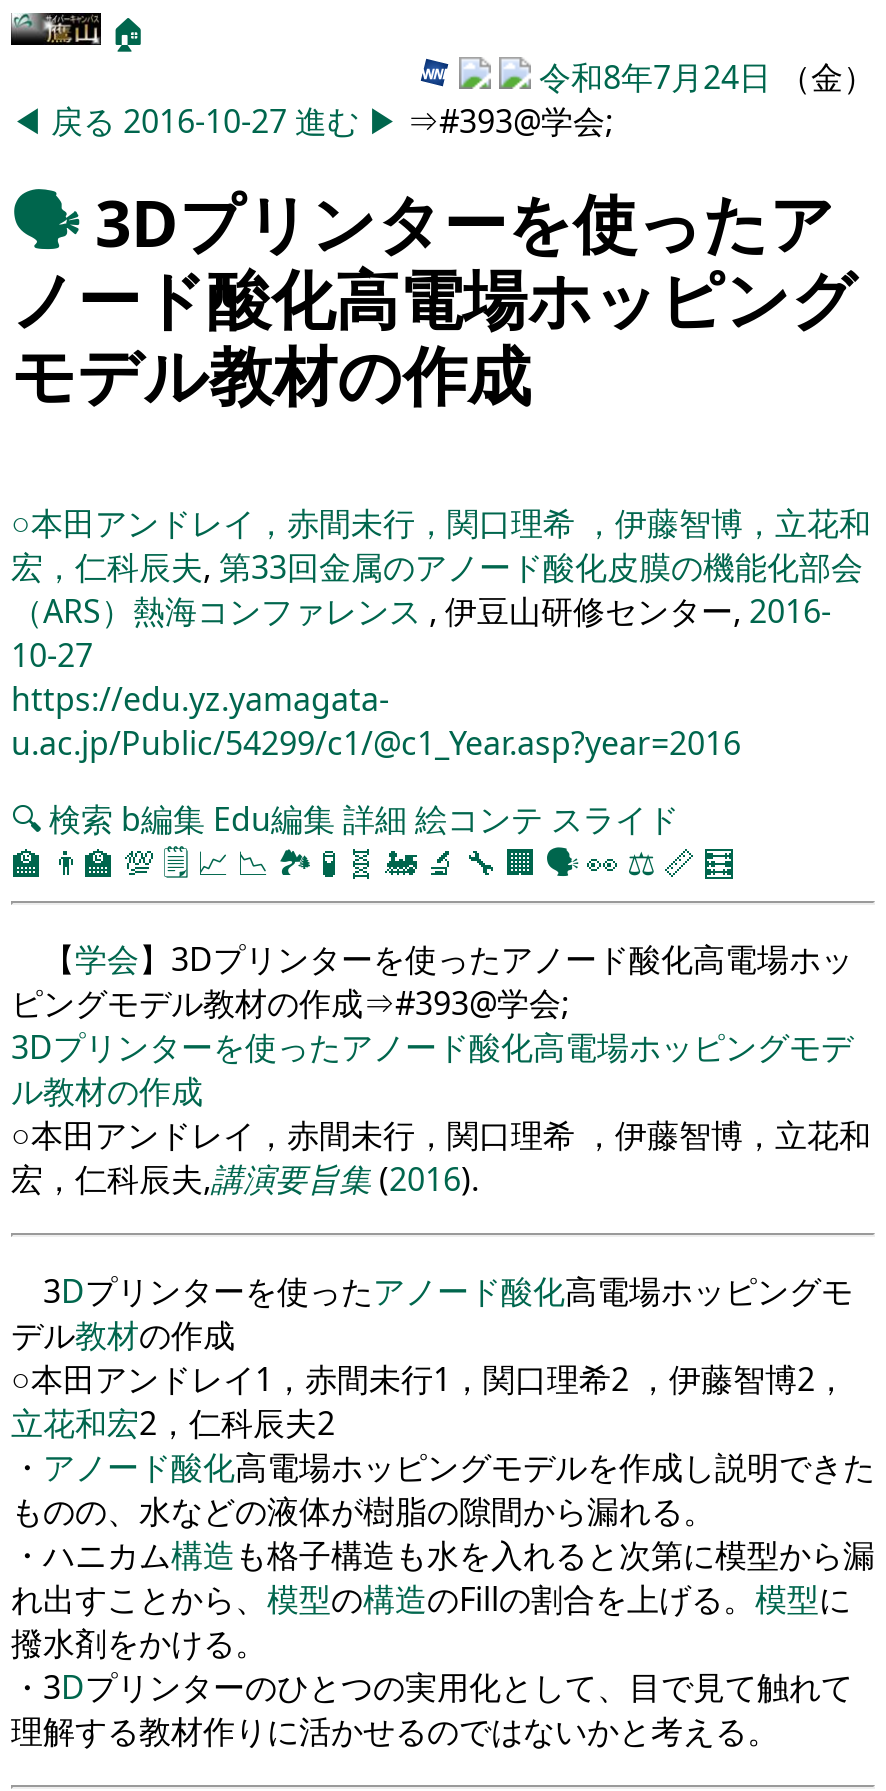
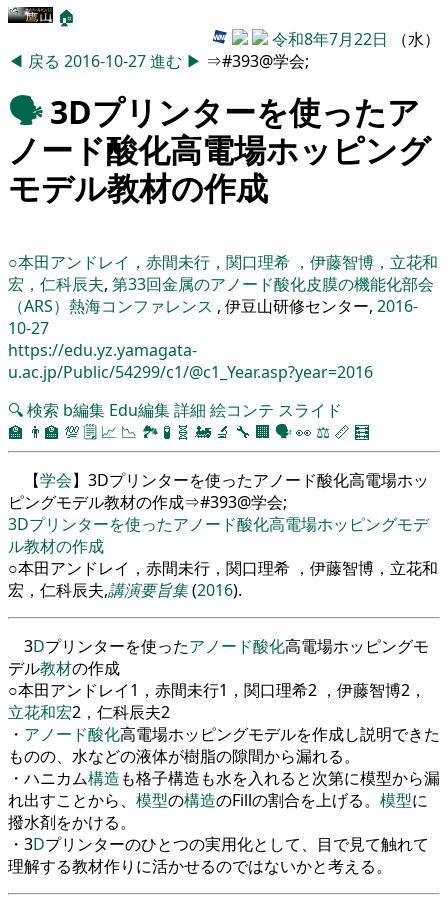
[539,55,875,99] 令和8年7月24日（金） -> [272,28,440,50] 令和8年7月22日（水）

